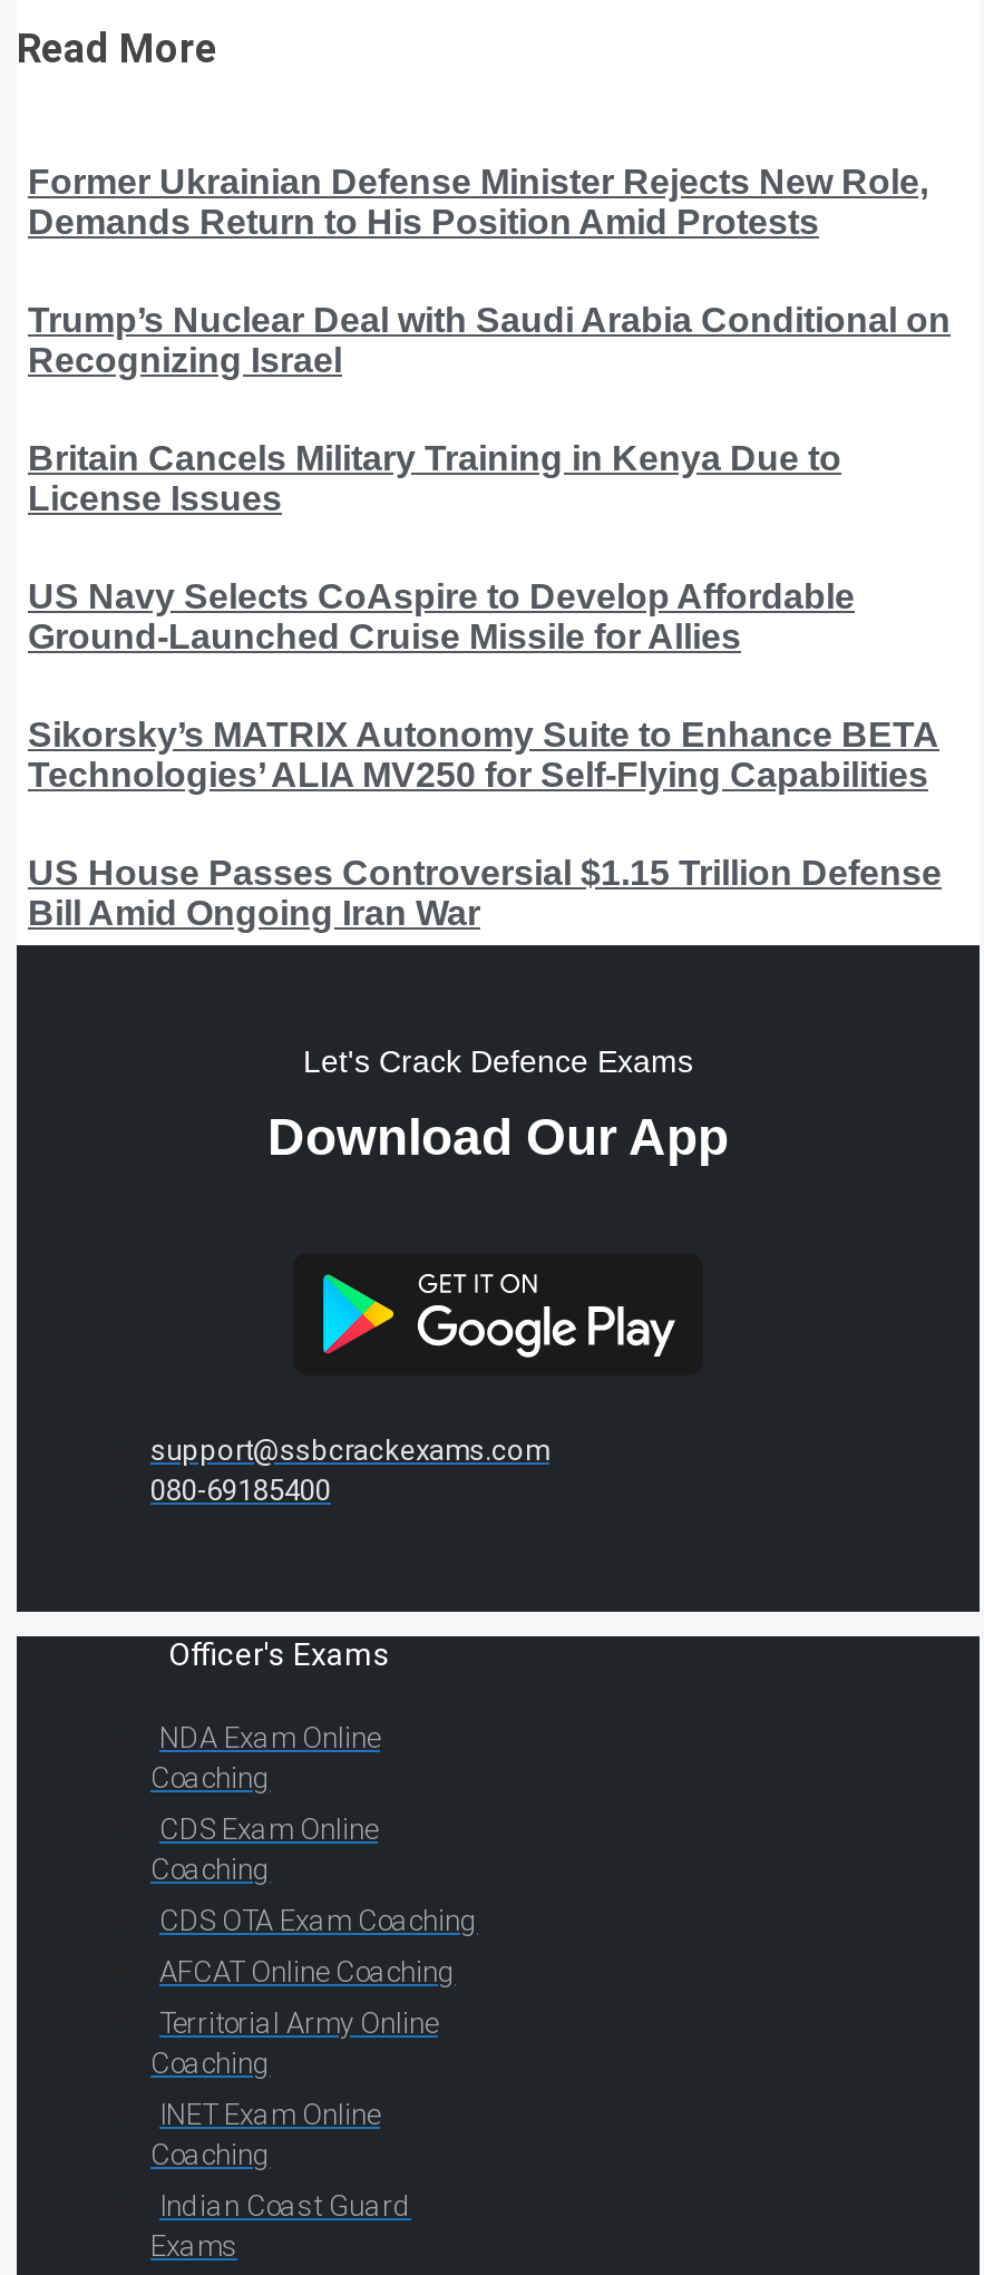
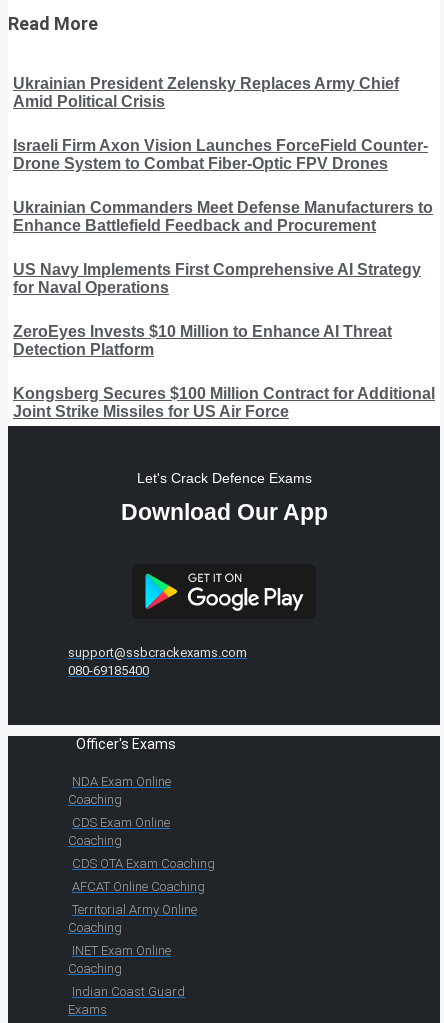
[28,162,928,240] Former Ukrainian Defense Minister Rejects New Role, | Demands Return to His Position Amid Protests -> [13,75,399,110] Ukrainian President Zelensky Replaces Army Chief | Amid Political Crisis
[28,301,951,379] Trump’s Nuclear Deal with Saudi Arabia Conditional on | Recognizing Israel -> [13,137,428,172] Israeli Firm Axon Vision Launches ForceField Counter- | Drone System to Combat Fiber-Optic FPV Drones
[28,439,841,517] Britain Cancels Military Training in Kenya Due to | License Issues -> [13,199,433,234] Ukrainian Commanders Meet Defense Manufacturers to | Enhance Battlefield Feedback and Procurement
[28,577,855,655] US Navy Selects CoAspire to Develop Affordable | Ground-Launched Cruise Missile for Allies -> [13,261,421,296] US Navy Implements First Comprehensive AI Strategy | for Naval Operations
[28,715,939,793] Sikorsky’s MATRIX Autonomy Suite to Enhance BETA | Technologies’ ALIA MV250 for Self-Flying Capabilities -> [13,323,392,358] ZeroEyes Invests $10 Million to Enhance AI Threat | Detection Platform
[28,853,942,931] US House Passes Controversial $1.15 Trillion Defense | Bill Amid Ongoing Iran War -> [13,385,435,420] Kongsberg Secures $100 Million Contract for Additional | Joint Strike Missiles for US Air Force

